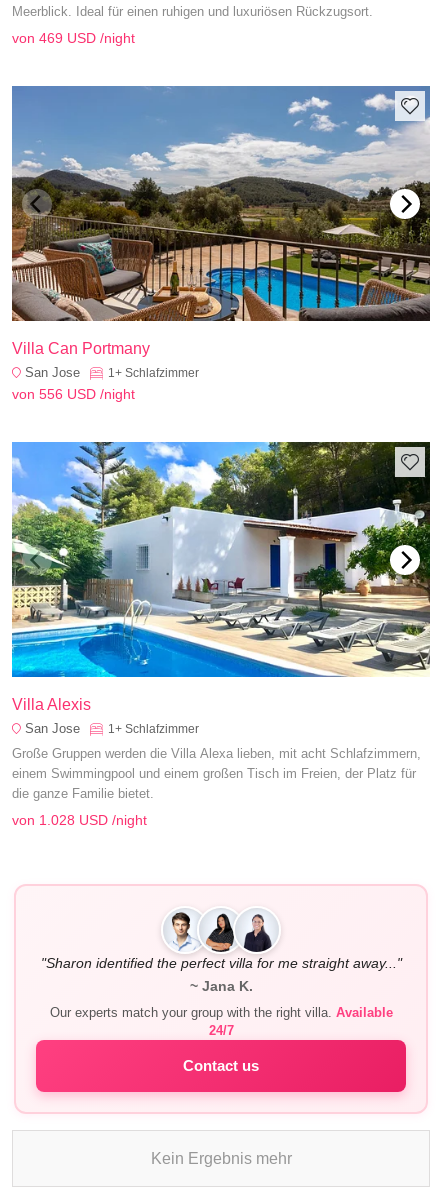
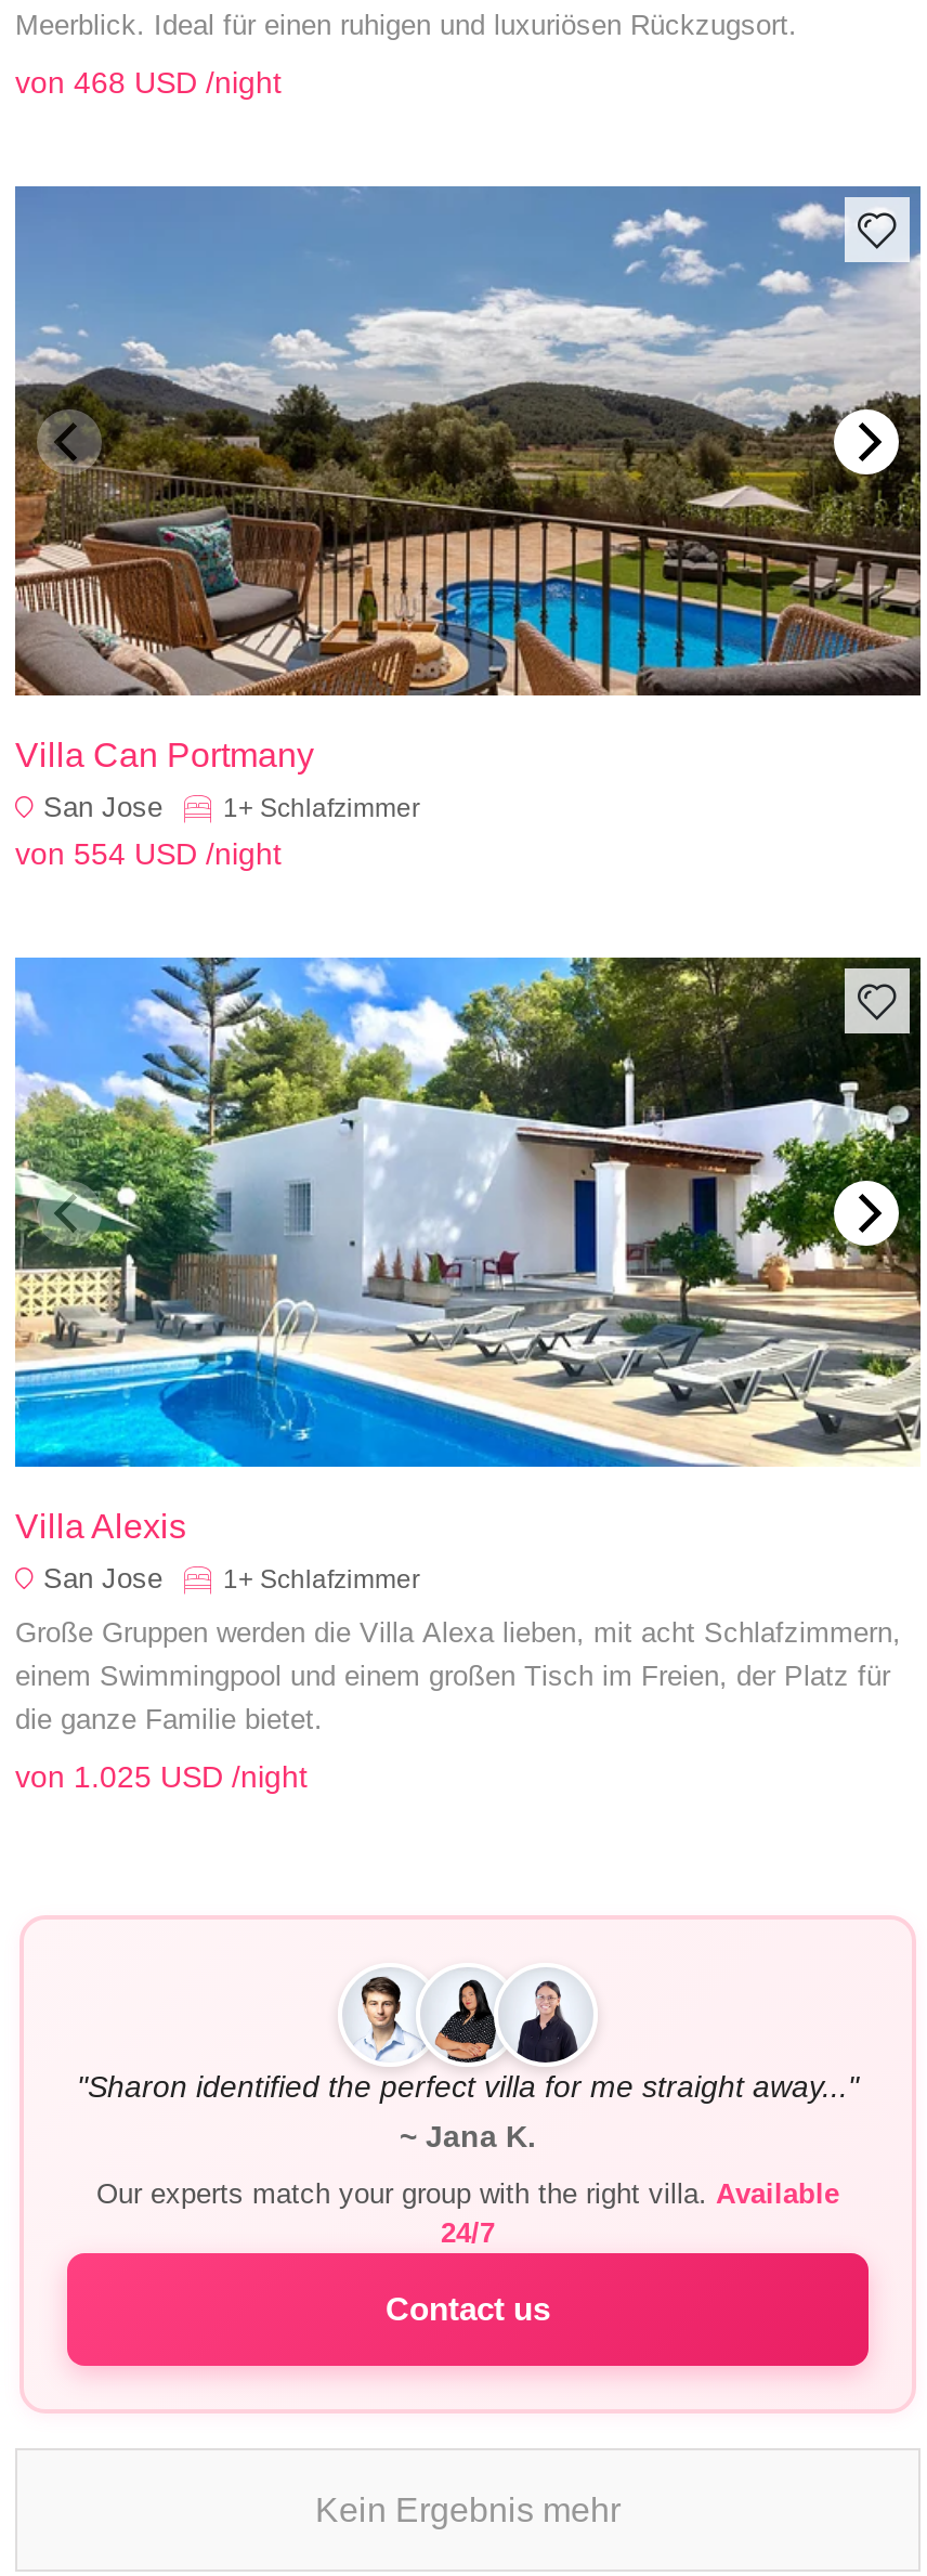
[12,30,135,46] von 469 USD /night -> [15,64,282,99] von 468 USD /night
[12,386,135,402] von 556 USD /night -> [15,836,282,871] von 554 USD /night
[12,812,147,828] von 1.028 USD /night -> [15,1759,308,1794] von 1.025 USD /night

